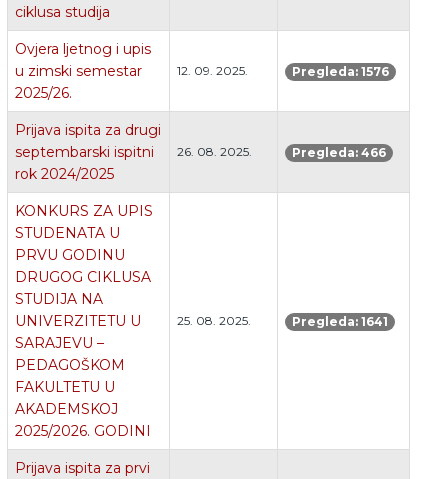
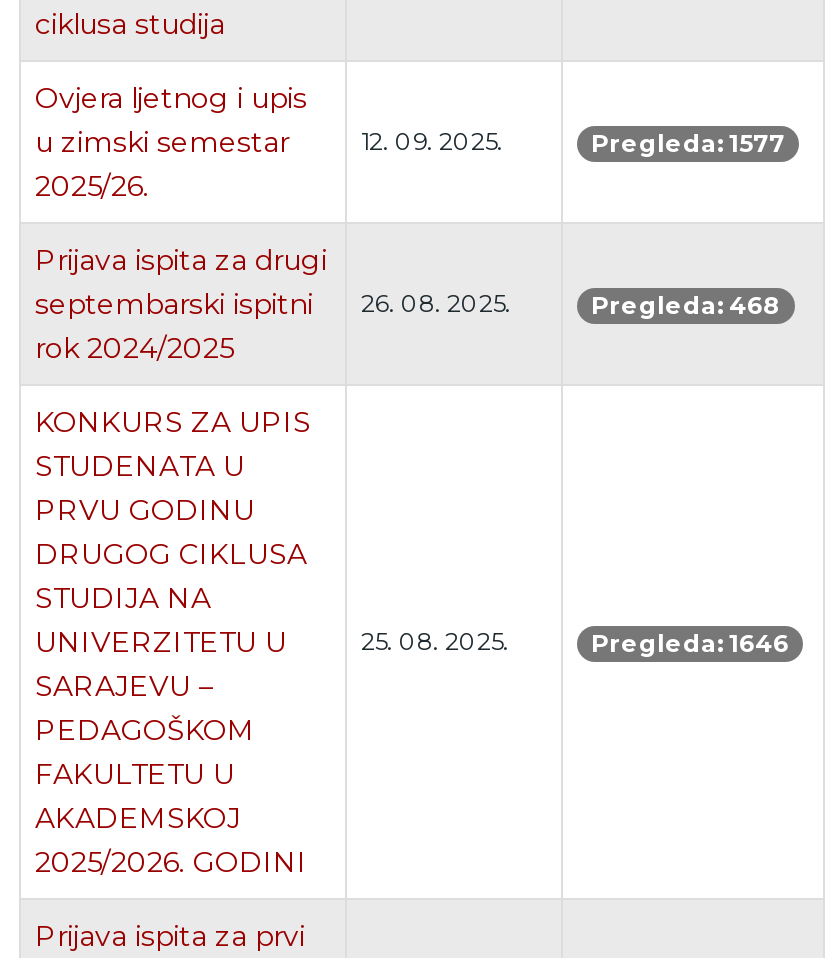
[292,64,389,79] Pregleda: 1576 -> [591,129,785,159] Pregleda: 1577
[292,145,386,160] Pregleda: 466 -> [591,291,781,321] Pregleda: 468
[292,314,388,329] Pregleda: 1641 -> [591,629,789,659] Pregleda: 1646

